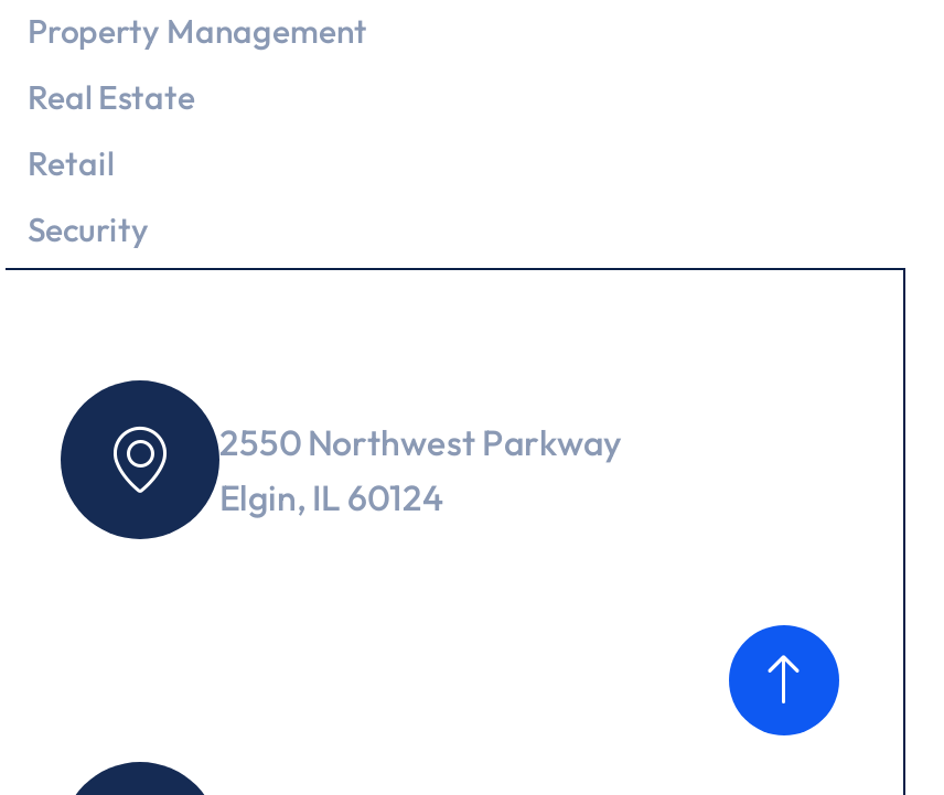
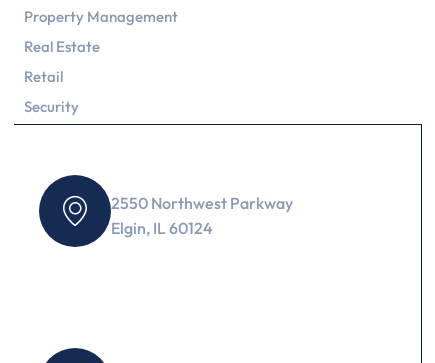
[727,623,841,738] [image] -> none

